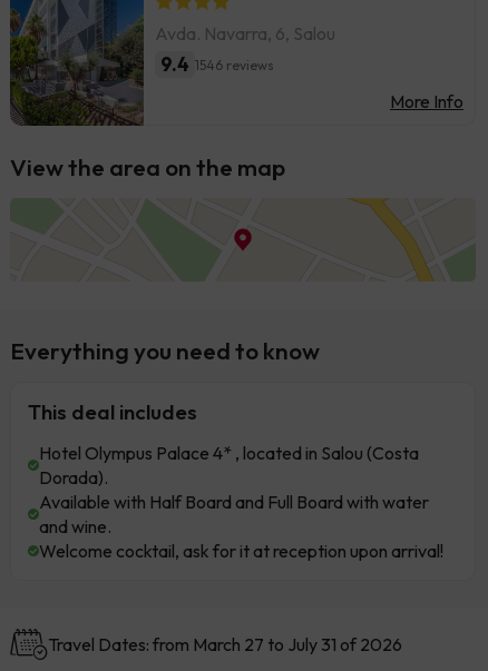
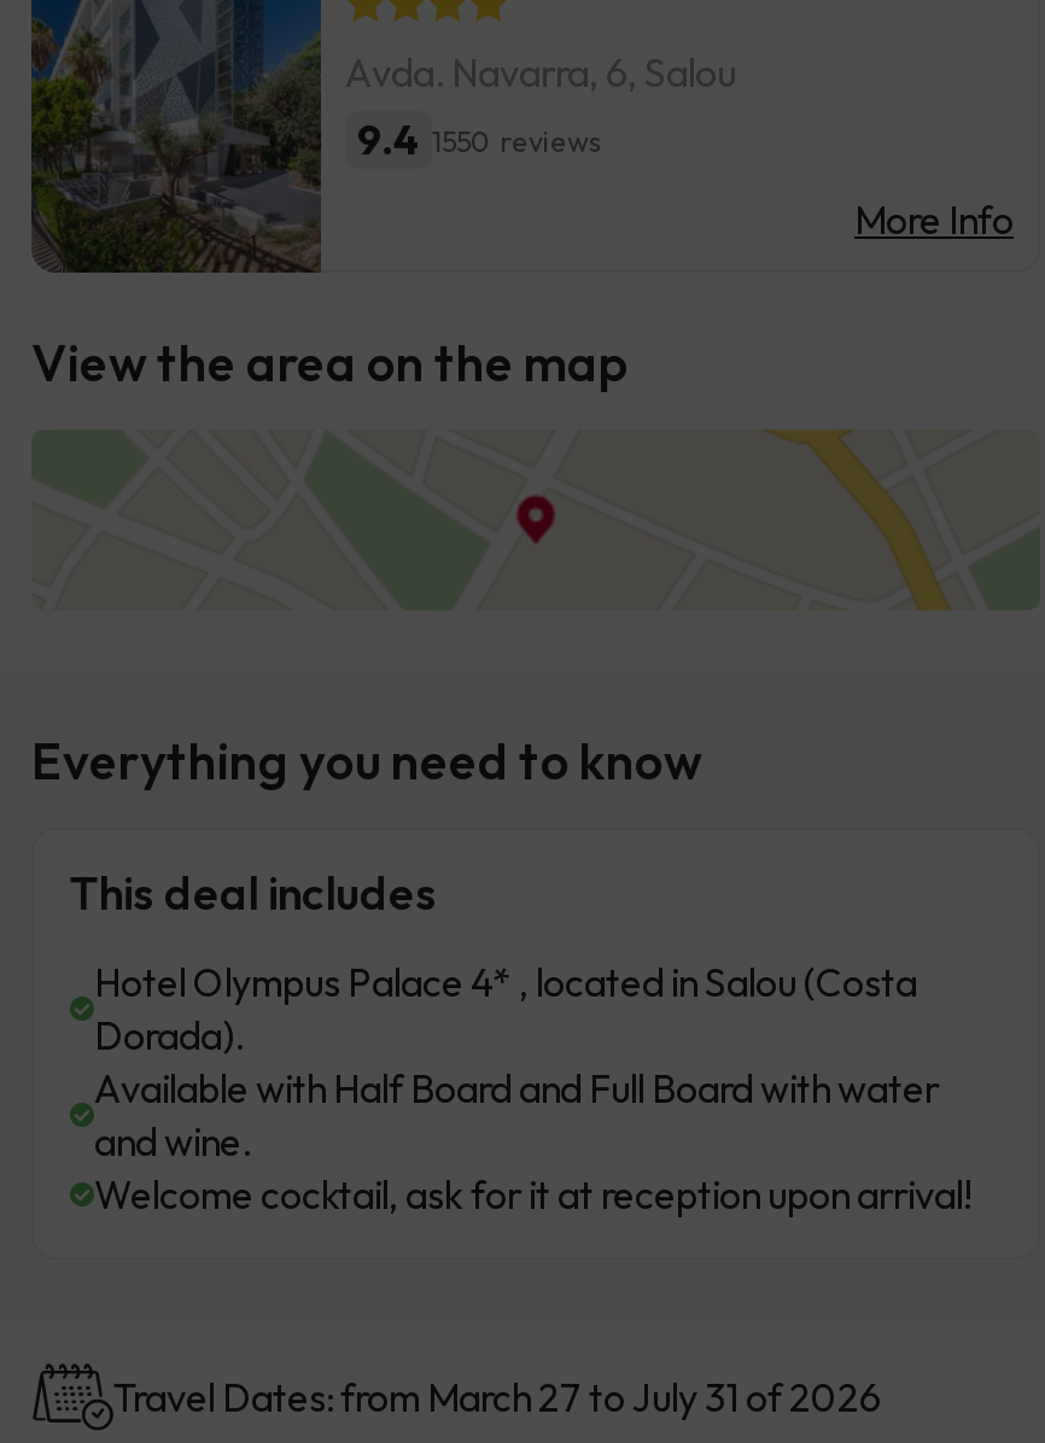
[160,52,274,76] 9.4 1546 reviews -> [357,114,603,164] 9.4 1550 reviews

